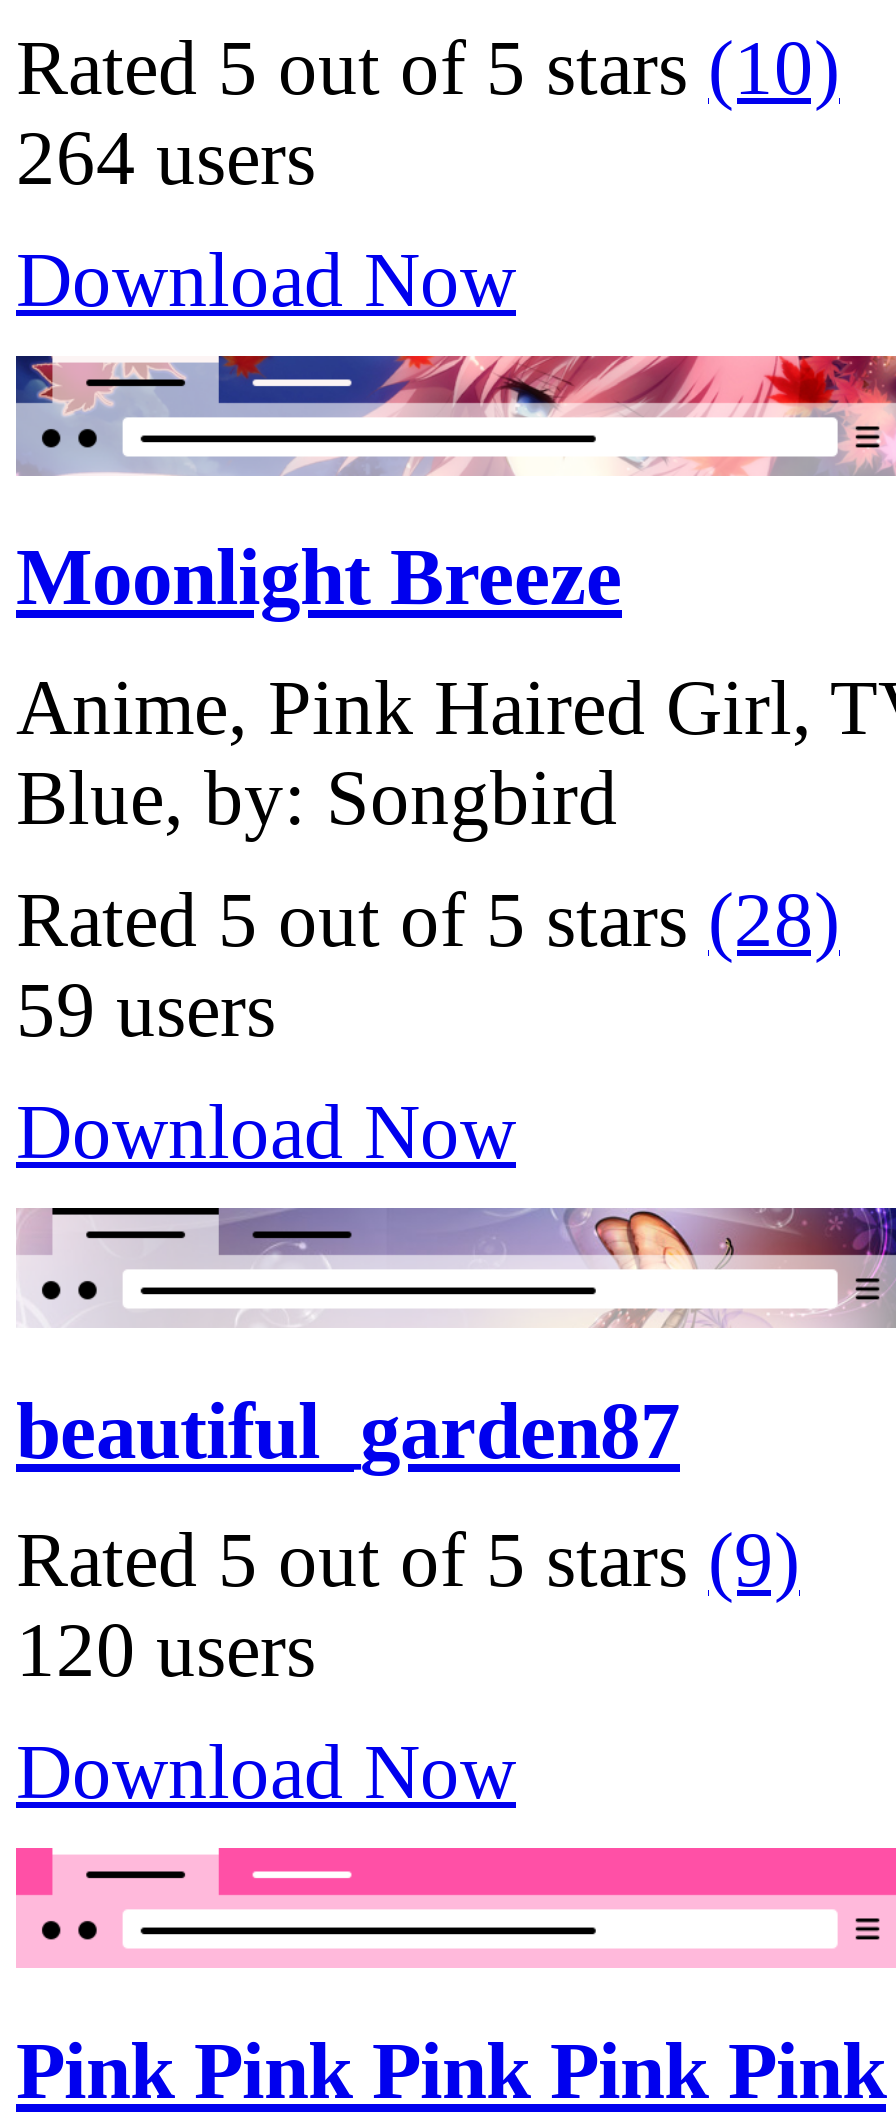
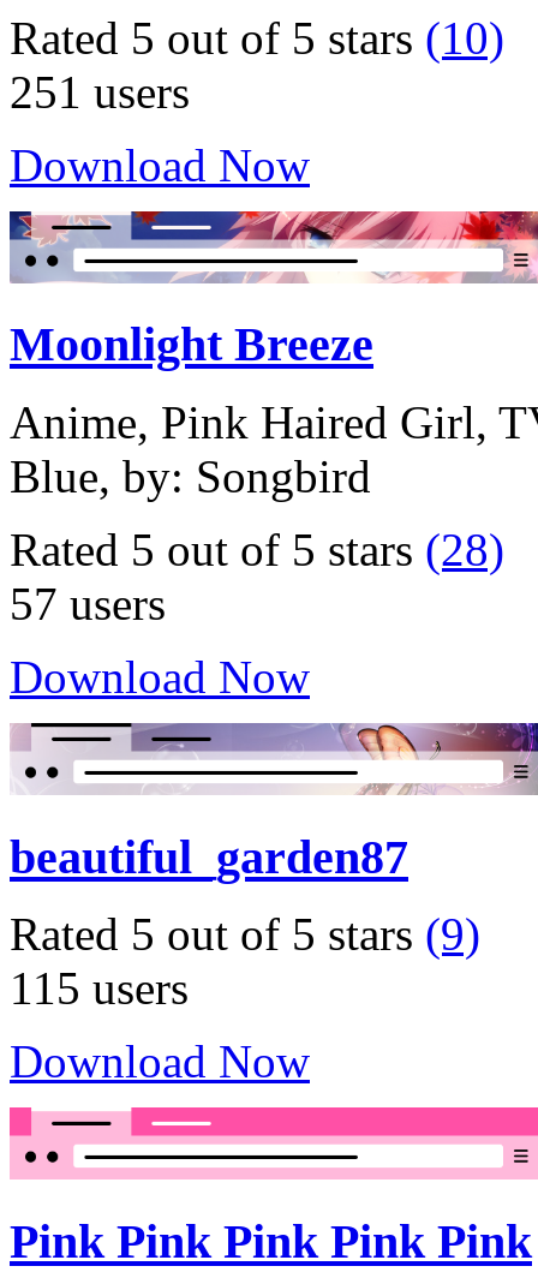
[16,113,316,199] 264 users -> [10,65,190,117] 251 users
[16,966,276,1052] 59 users -> [10,578,166,629] 57 users
[16,1607,316,1693] 120 users -> [10,963,189,1014] 115 users

